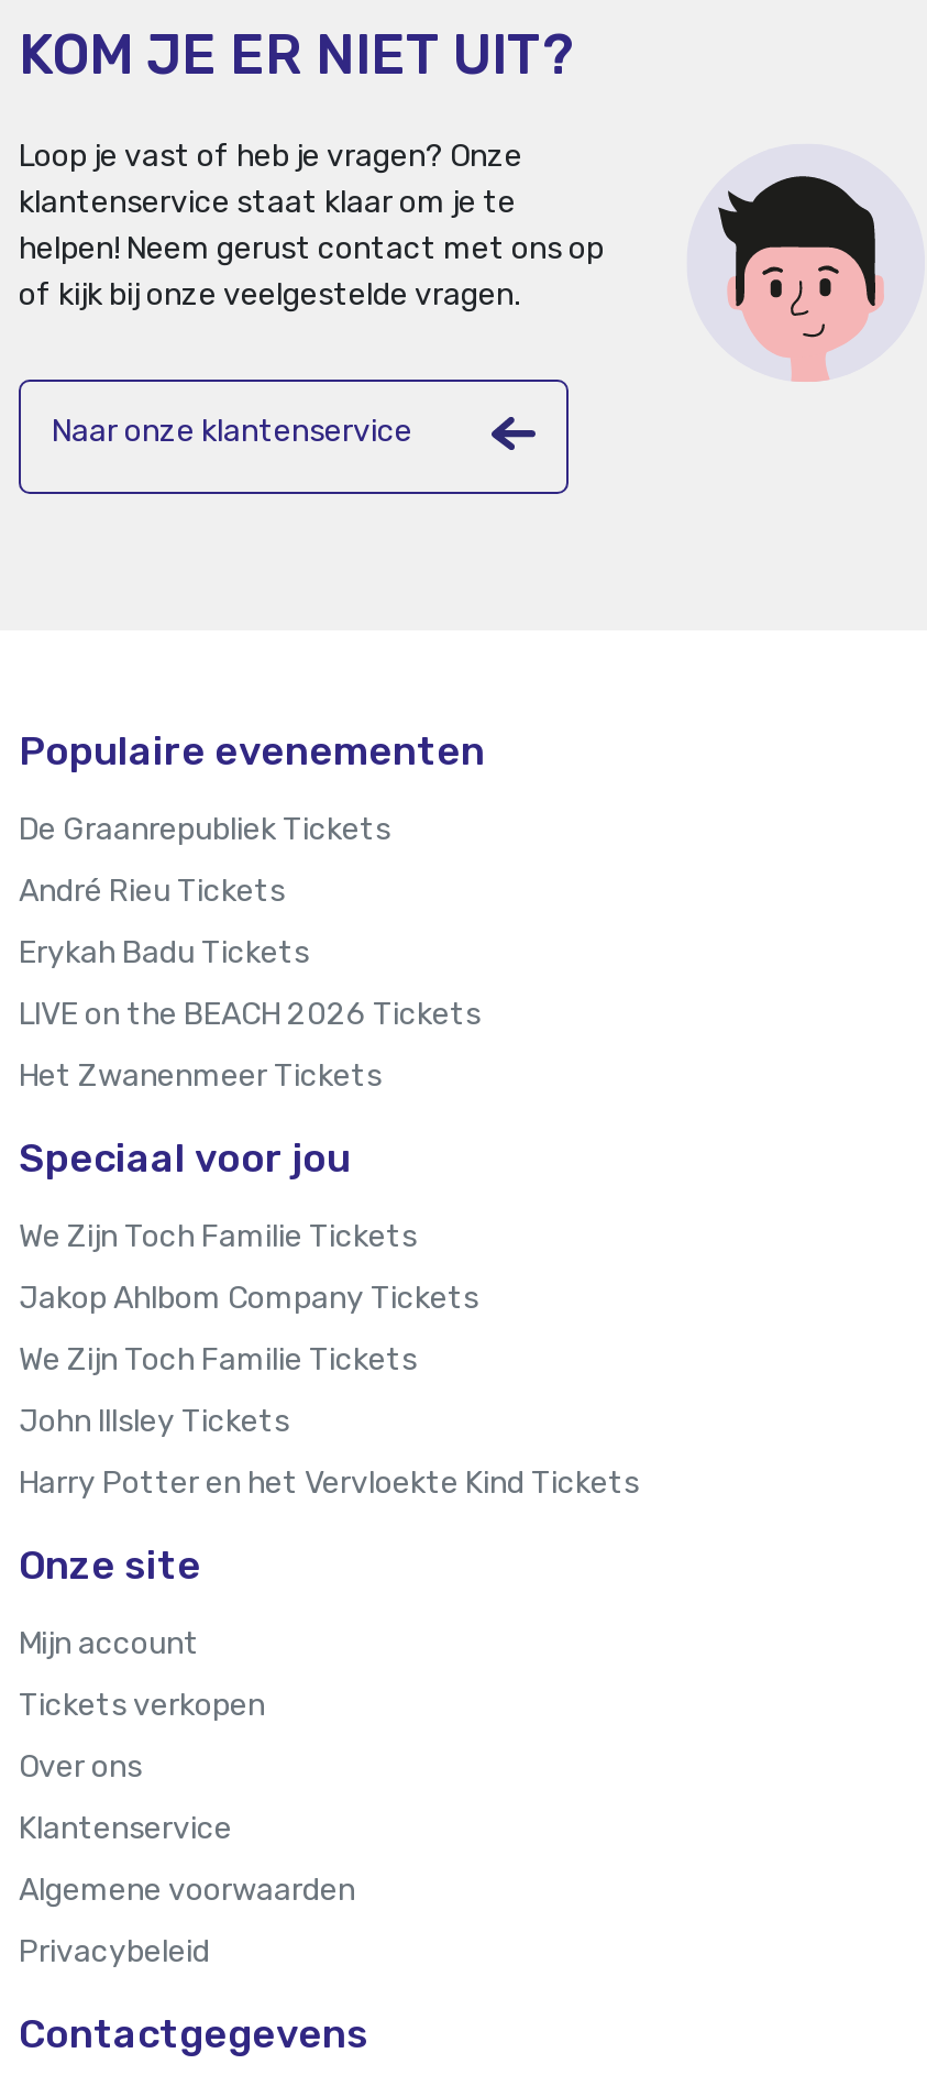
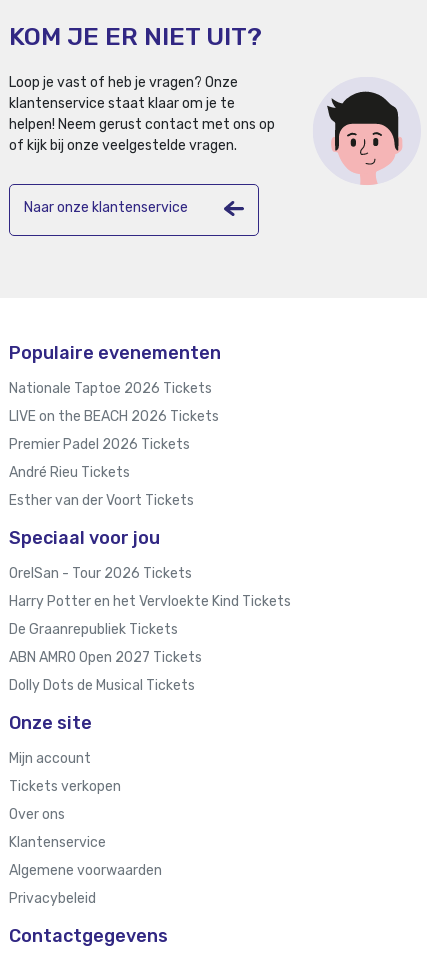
moved [19,810,390,848] -> [9,621,178,638]: De Graanrepubliek Tickets
moved [19,872,285,909] -> [9,464,130,481]: André Rieu Tickets
[19,934,309,971] Erykah Badu Tickets -> [9,380,212,397] Nationale Taptoe 2026 Tickets
moved [19,995,481,1033] -> [9,408,219,425]: LIVE on the BEACH 2026 Tickets
[19,1057,382,1094] Het Zwanenmeer Tickets -> [9,436,194,509] Premier Padel 2026 Tickets | Esther van der Voort Tickets
[19,1218,478,1440] We Zijn Toch Familie Tickets | Jakop Ahlbom Company Tickets | We Zijn Toch Familie Tickets | John Illsley Tickets -> [9,565,192,582] OrelSan - Tour 2026 Tickets
moved [19,1464,639,1502] -> [9,593,291,610]: Harry Potter en het Vervloekte Kind Tickets
none -> [9,649,202,694] ABN AMRO Open 2027 Tickets | Dolly Dots de Musical Tickets

